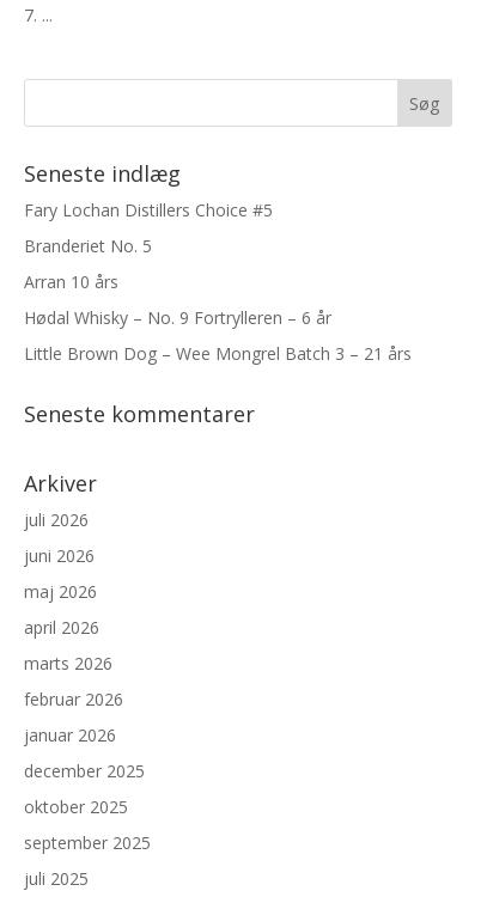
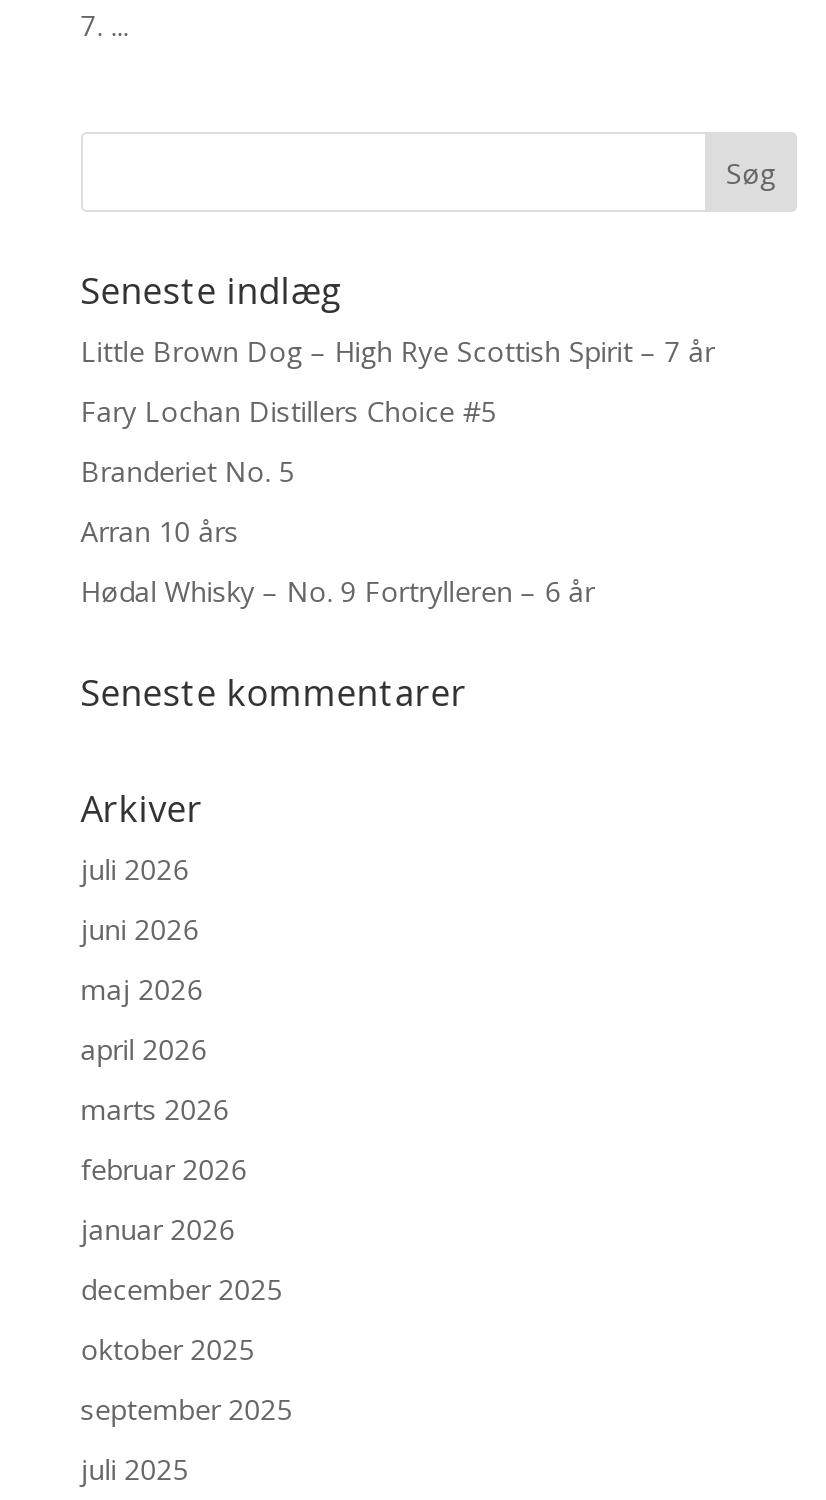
none -> [81,332,715,370] Little Brown Dog – High Rye Scottish Spirit – 7 år
moved [24,199,331,329] -> [81,392,595,610]: Fary Lochan Distillers Choice #5 | Branderiet No. 5 | Arran 10 års | Hødal Whisky – No. 9 Fortrylleren – 6 år
[24,342,411,365] Little Brown Dog – Wee Mongrel Batch 3 – 21 års -> none

